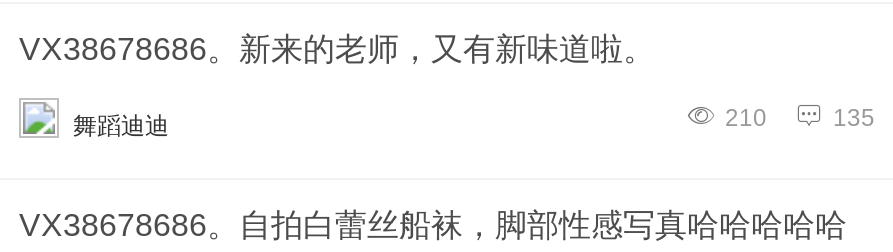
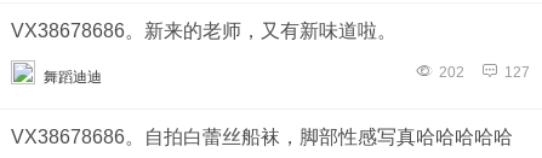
[725,104,767,132] 210 -> [439,64,464,81] 202
[833,104,875,132] 135 -> [504,64,530,81] 127

